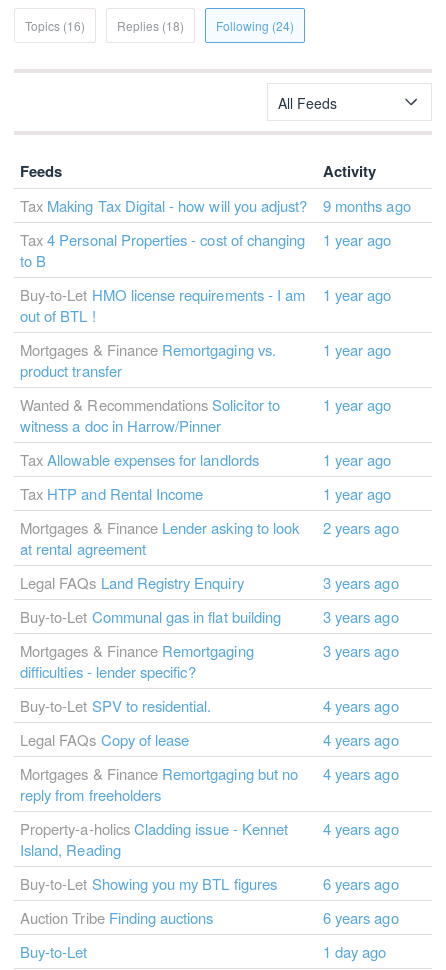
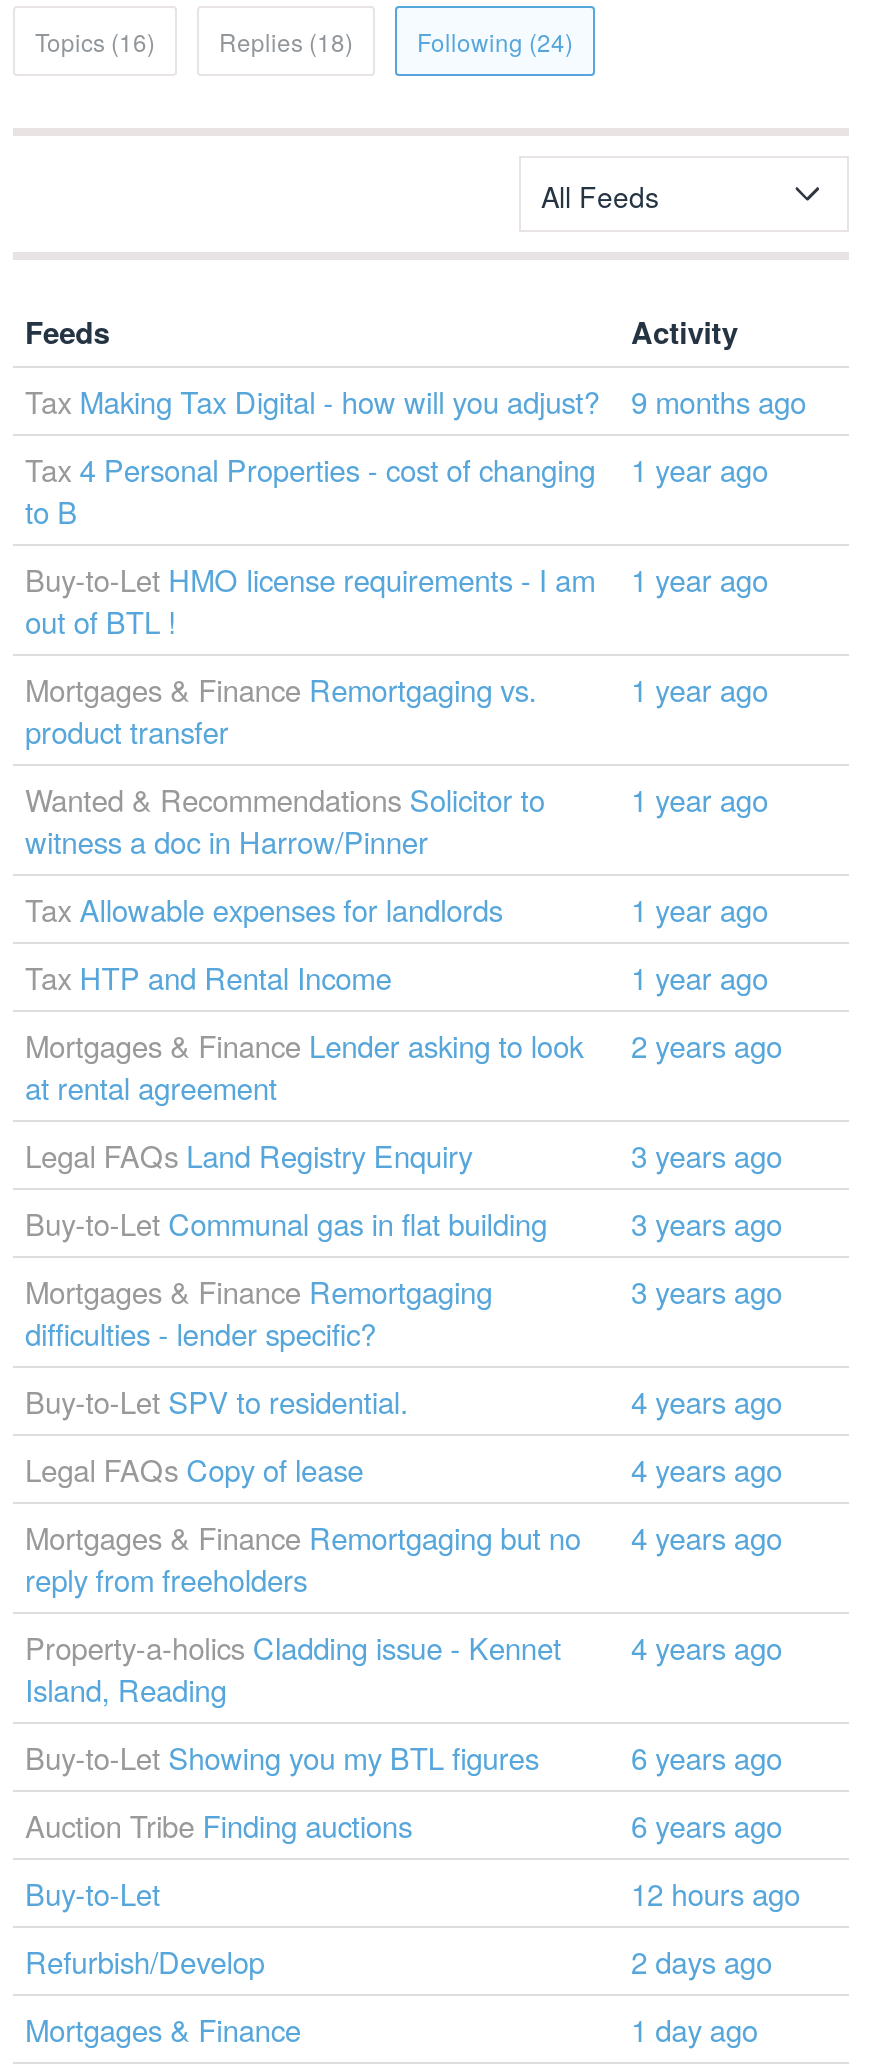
none -> [25,1872,800,2050] 12 hours ago | Refurbish/Develop | 2 days ago | Mortgages & Finance

